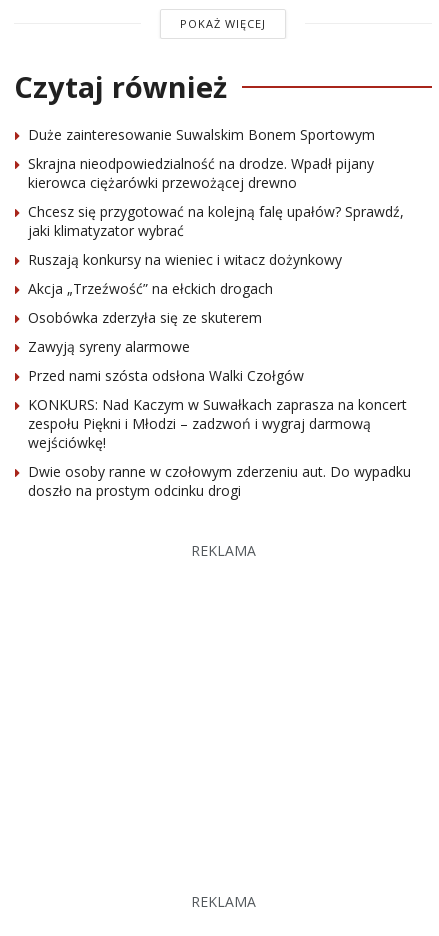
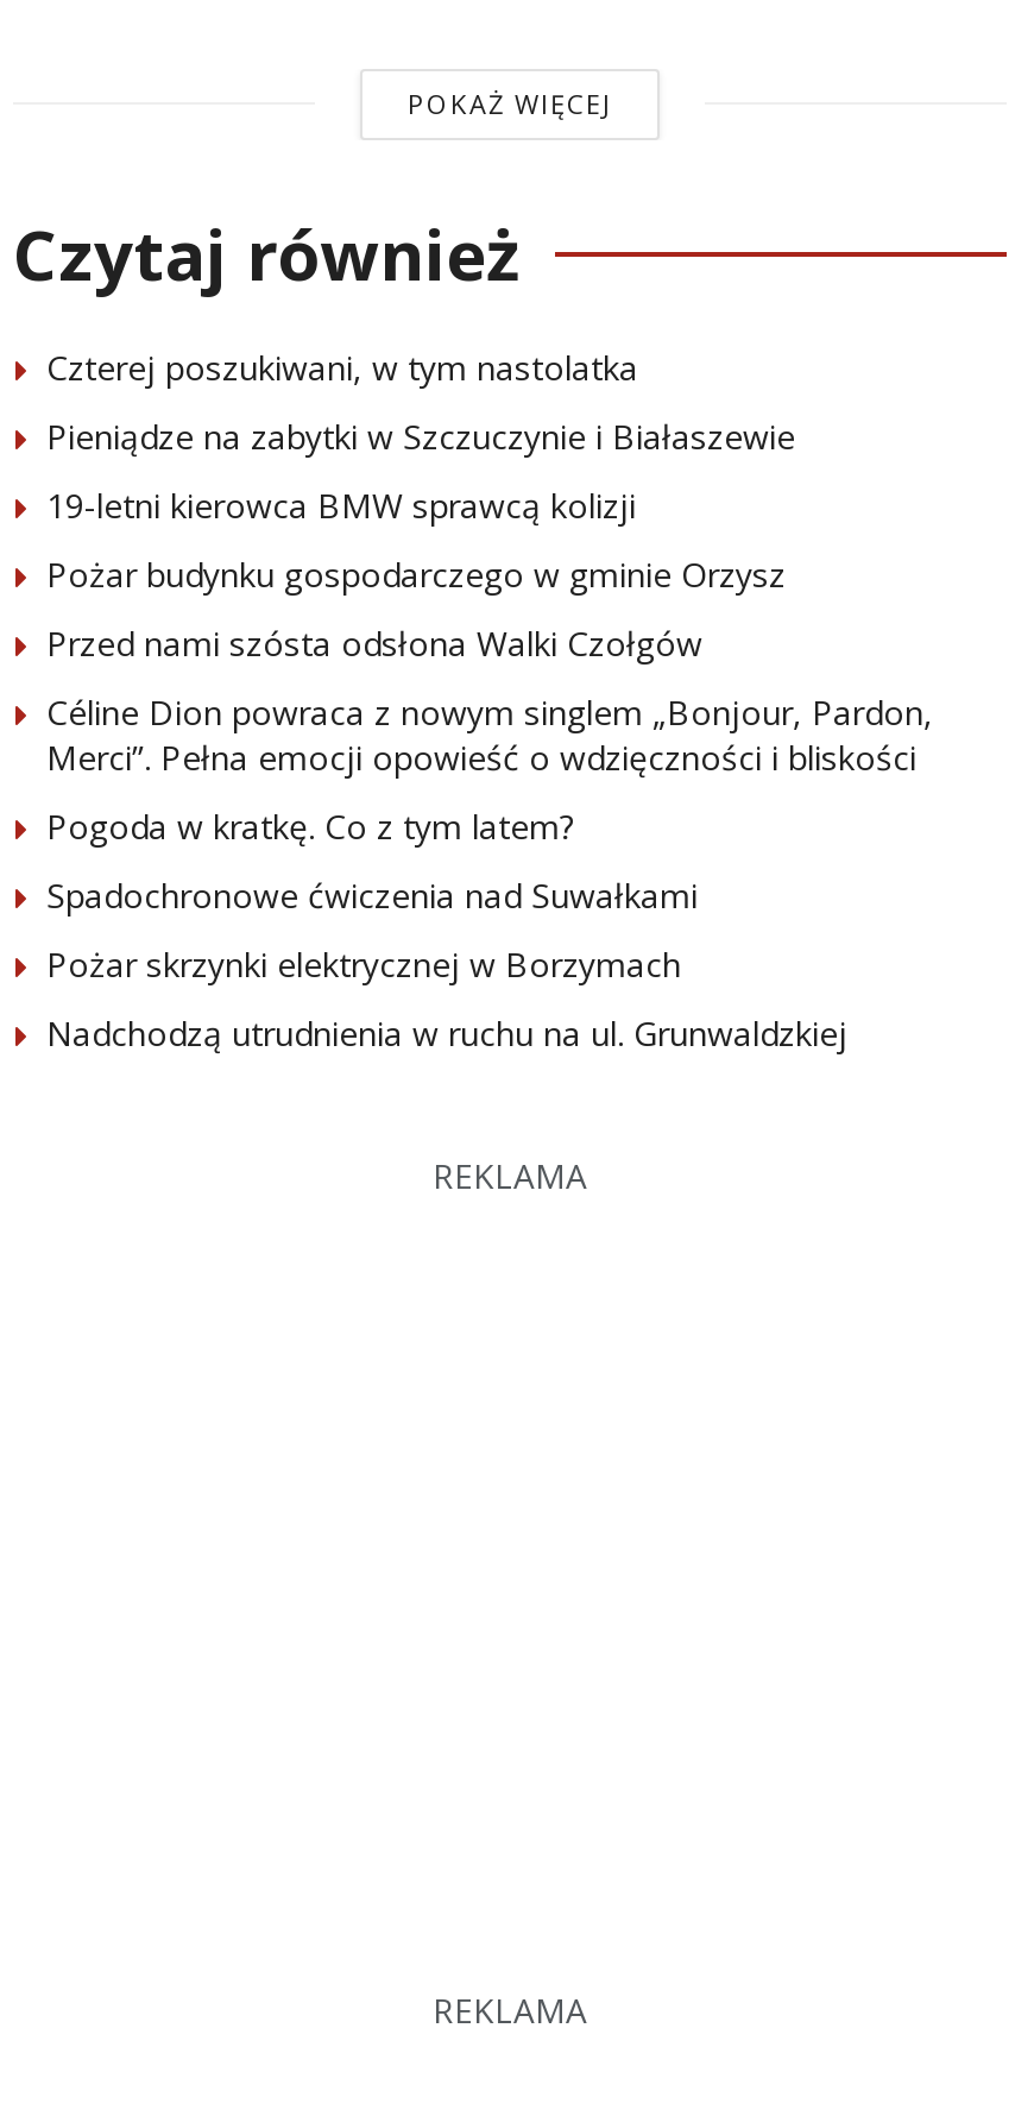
[28,125,404,356] Duże zainteresowanie Suwalskim Bonem Sportowym | Skrajna nieodpowiedzialność na drodze. Wpadł pijany | kierowca ciężarówki przewożącej drewno | Chcesz się przygotować na kolejną falę upałów? Sprawdź, | jaki klimatyzator wybrać | Ruszają konkursy na wieniec i witacz dożynkowy | Akcja „Trzeźwość” na ełckich drogach | Osobówka zderzyła się ze skuterem | Zawyją syreny alarmowe -> [46,344,795,596] Czterej poszukiwani, w tym nastolatka | Pieniądze na zabytki w Szczuczynie i Białaszewie | 19-letni kierowca BMW sprawcą kolizji | Pożar budynku gospodarczego w gminie Orzysz
moved [28,366,304,385] -> [46,620,702,665]: Przed nami szósta odsłona Walki Czołgów
[28,395,411,500] KONKURS: Nad Kaczym w Suwałkach zaprasza na koncert | zespołu Piękni i Młodzi – zadzwoń i wygraj darmową | wejściówkę! | Dwie osoby ranne w czołowym zderzeniu aut. Do wypadku | doszło na prostym odcinku drogi -> [46,689,933,1055] Céline Dion powraca z nowym singlem „Bonjour, Pardon, | Merci”. Pełna emocji opowieść o wdzięczności i bliskości | Pogoda w kratkę. Co z tym latem? | Spadochronowe ćwiczenia nad Suwałkami | Pożar skrzynki elektrycznej w Borzymach | Nadchodzą utrudnienia w ruchu na ul. Grunwaldzkiej

